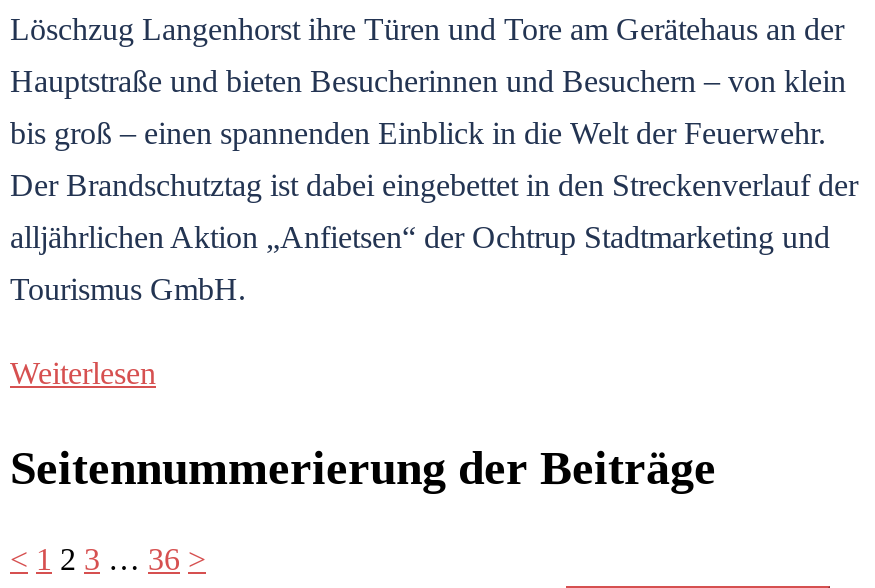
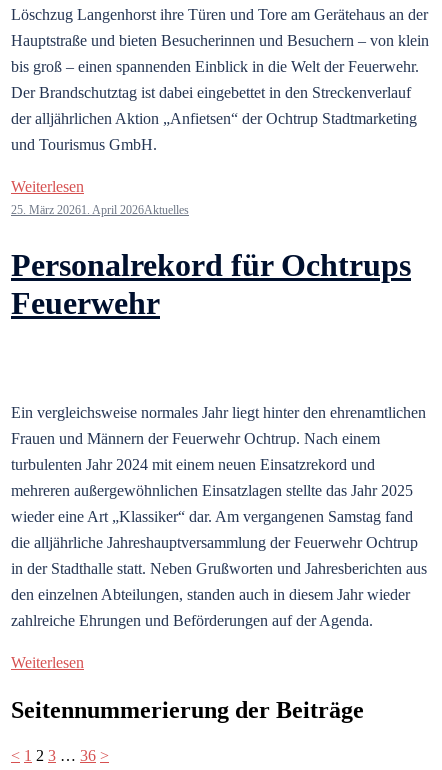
[10,167,858,305] Der Brandschutztag ist dabei eingebettet in den Streckenverlauf der | alljährlichen Aktion „Anfietsen“ der Ochtrup Stadtmarketing und | Tourismus GmbH. -> [11,84,427,629] Der Brandschutztag ist dabei eingebettet in den Streckenverlauf | der alljährlichen Aktion „Anfietsen“ der Ochtrup Stadtmarketing | und Tourismus GmbH. | Weiterlesen | 25. März 20261. April 2026Aktuelles | Personalrekord für Ochtrups | Feuerwehr | Ein vergleichsweise normales Jahr liegt hinter den ehrenamtlichen | Frauen und Männern der Feuerwehr Ochtrup. Nach einem | turbulenten Jahr 2024 mit einem neuen Einsatzrekord und | mehreren außergewöhnlichen Einsatzlagen stellte das Jahr 2025 | wieder eine Art „Klassiker“ dar. Am vergangenen Samstag fand | die alljährliche Jahreshauptversammlung der Feuerwehr Ochtrup | in der Stadthalle statt. Neben Grußworten und Jahresberichten aus | den einzelnen Abteilungen, standen auch in diesem Jahr wieder | zahlreiche Ehrungen und Beförderungen auf der Agenda.

